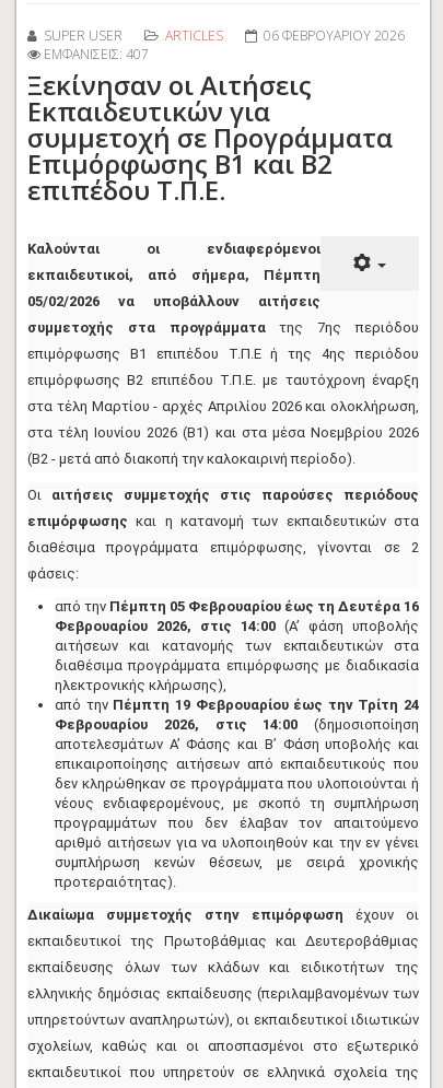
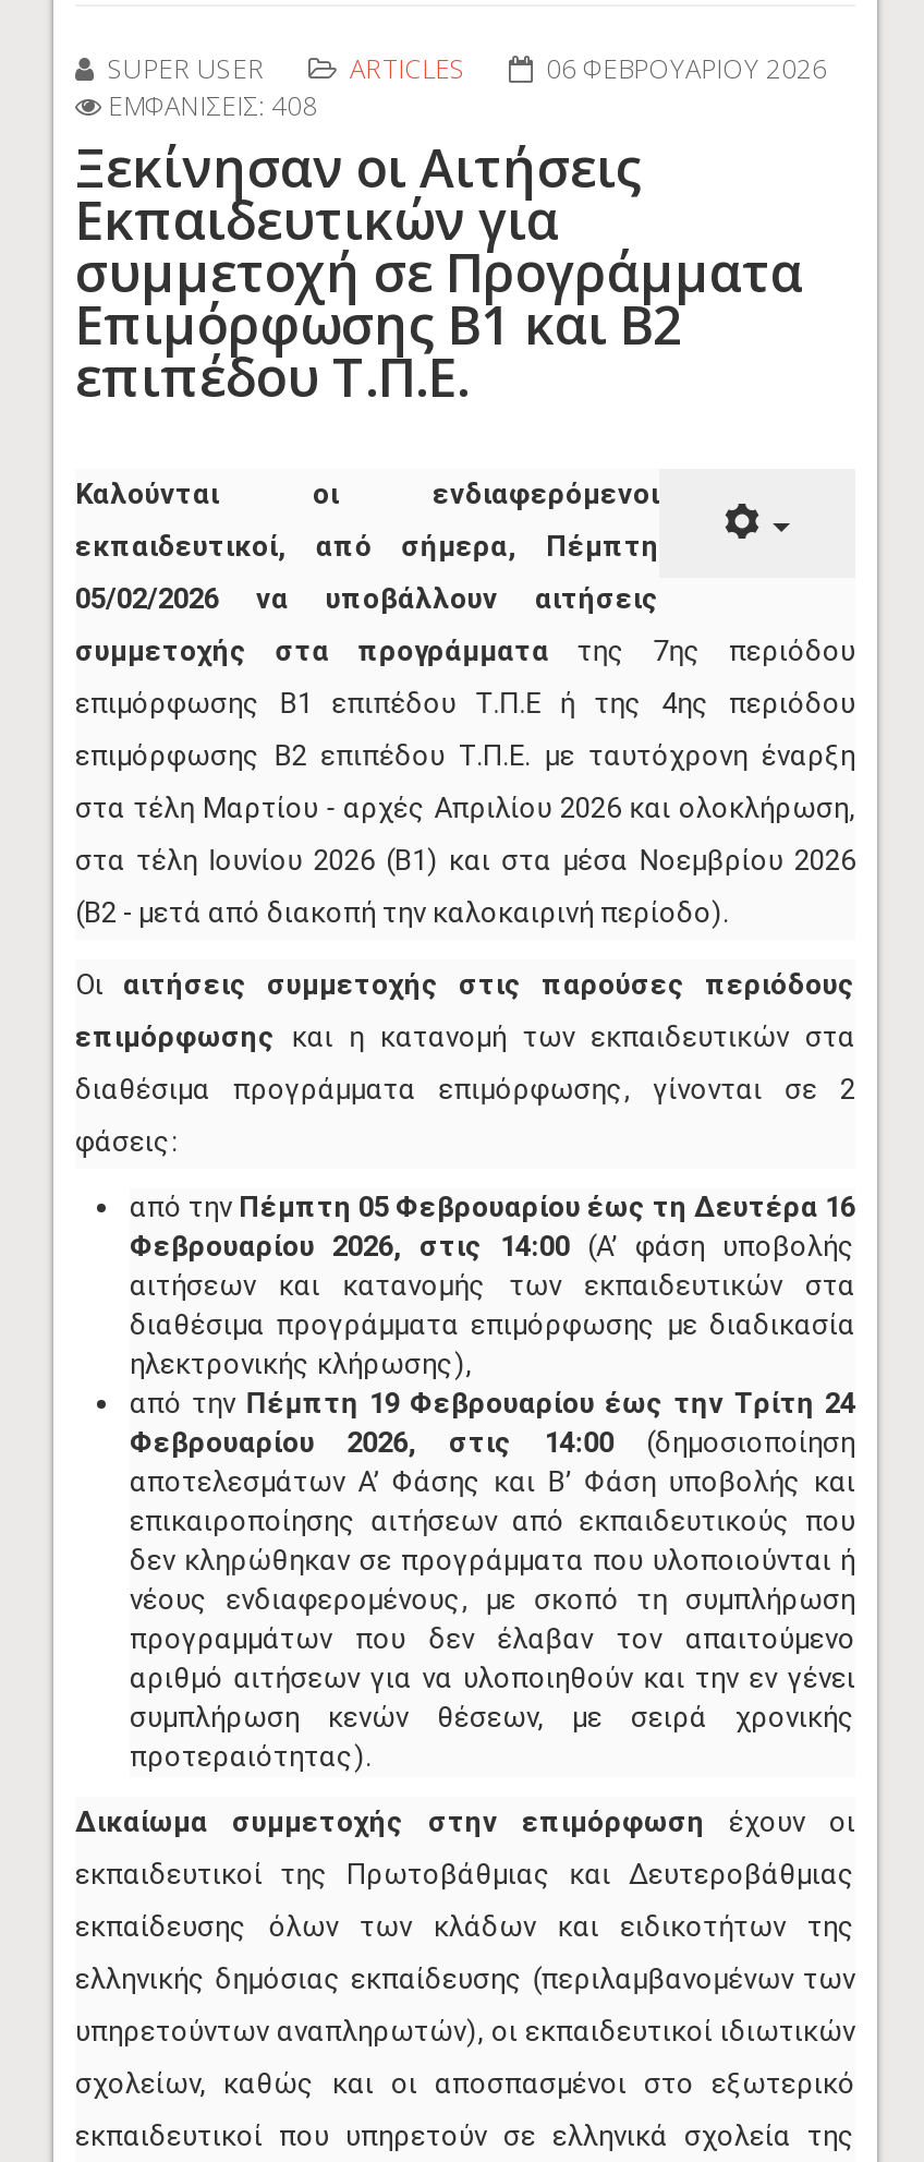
[44,45,149,63] ΕΜΦΑΝΊΣΕΙΣ: 407 -> [108,87,317,124] ΕΜΦΑΝΊΣΕΙΣ: 408

